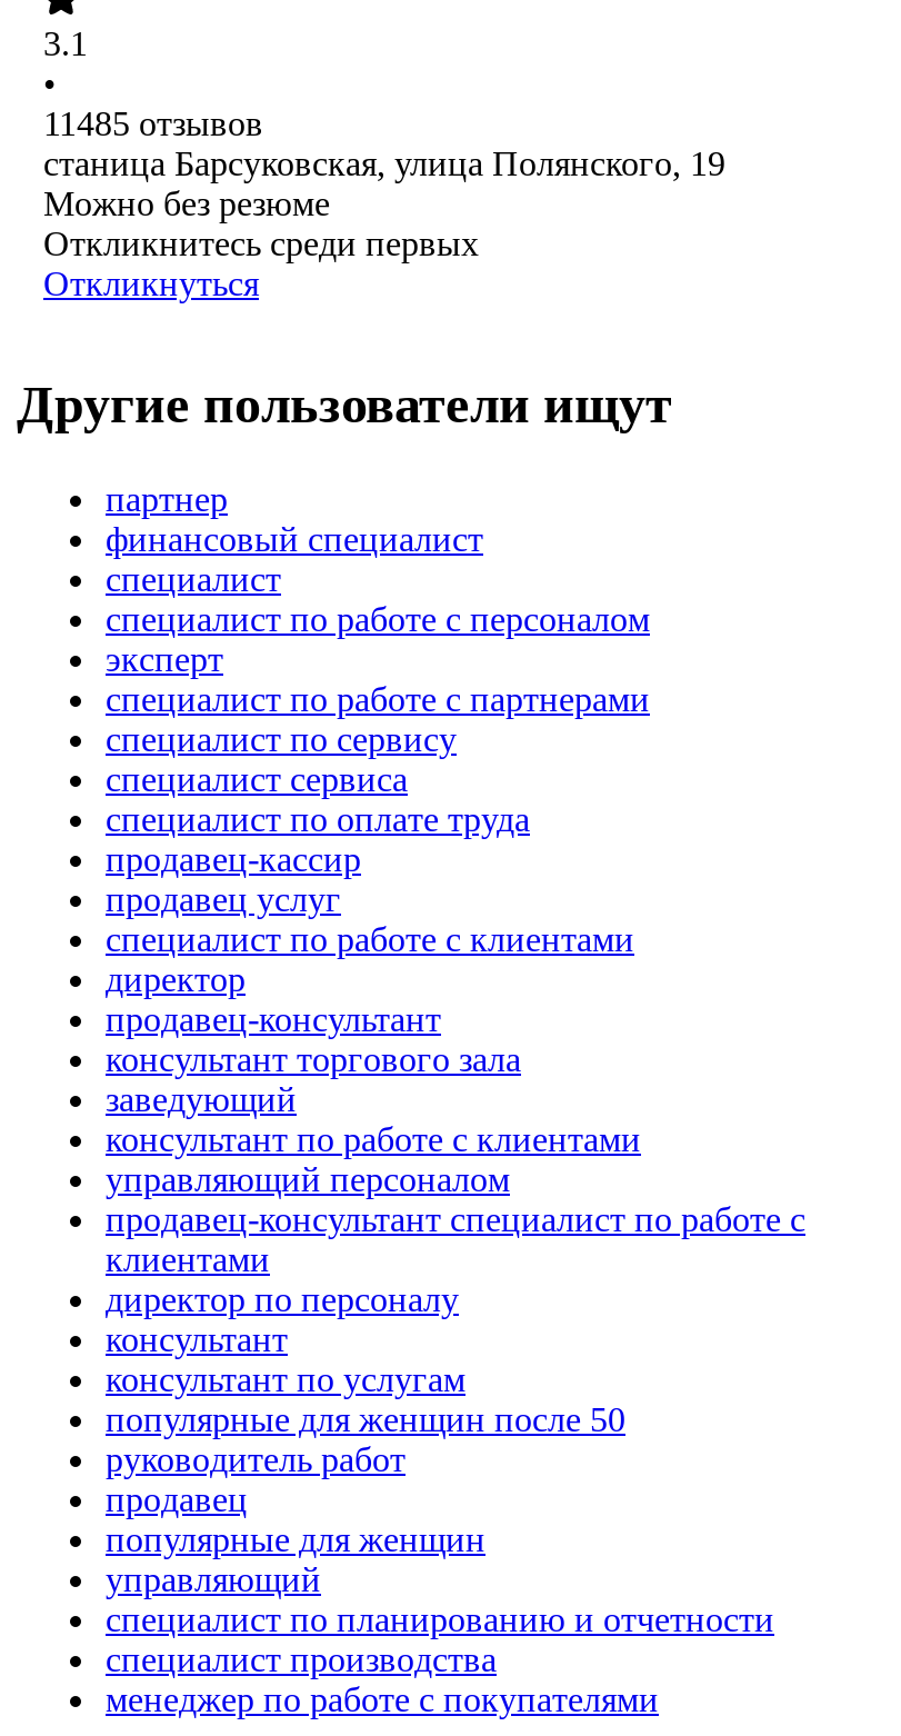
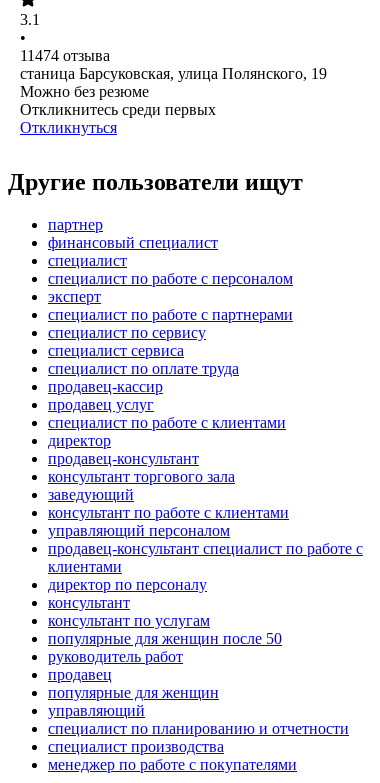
[43,106,263,143] 11485 отзывов -> [20,47,110,64] 11474 отзыва

